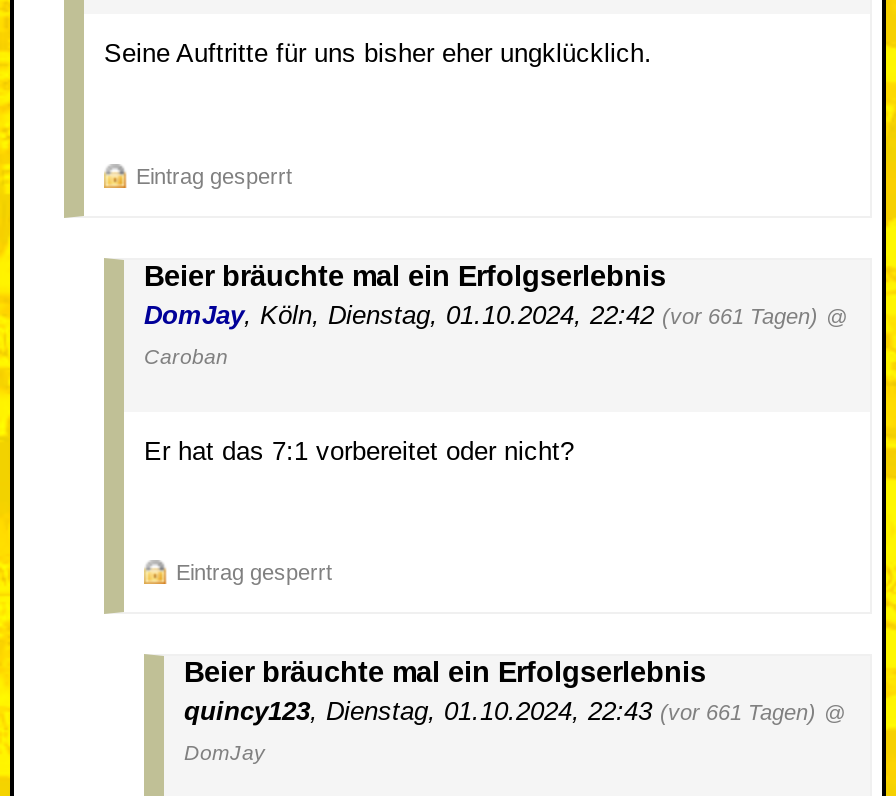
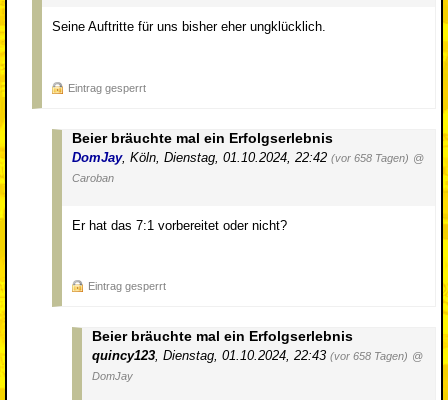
[144,299,848,329] DomJay, Köln, Dienstag, 01.10.2024, 22:42 (vor 661 Tagen) @ -> [72,149,424,164] DomJay, Köln, Dienstag, 01.10.2024, 22:42 (vor 658 Tagen) @
[184,696,846,726] quincy123, Dienstag, 01.10.2024, 22:43 (vor 661 Tagen) @ -> [92,348,423,363] quincy123, Dienstag, 01.10.2024, 22:43 (vor 658 Tagen) @

